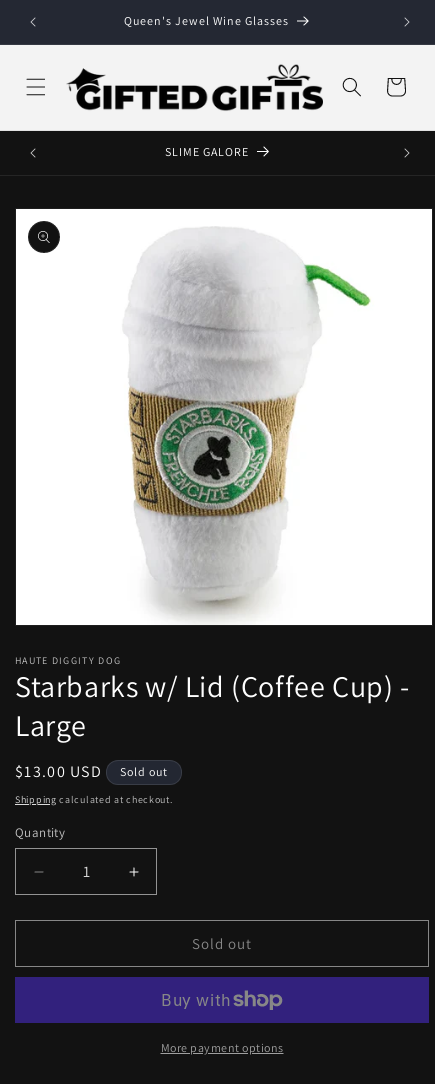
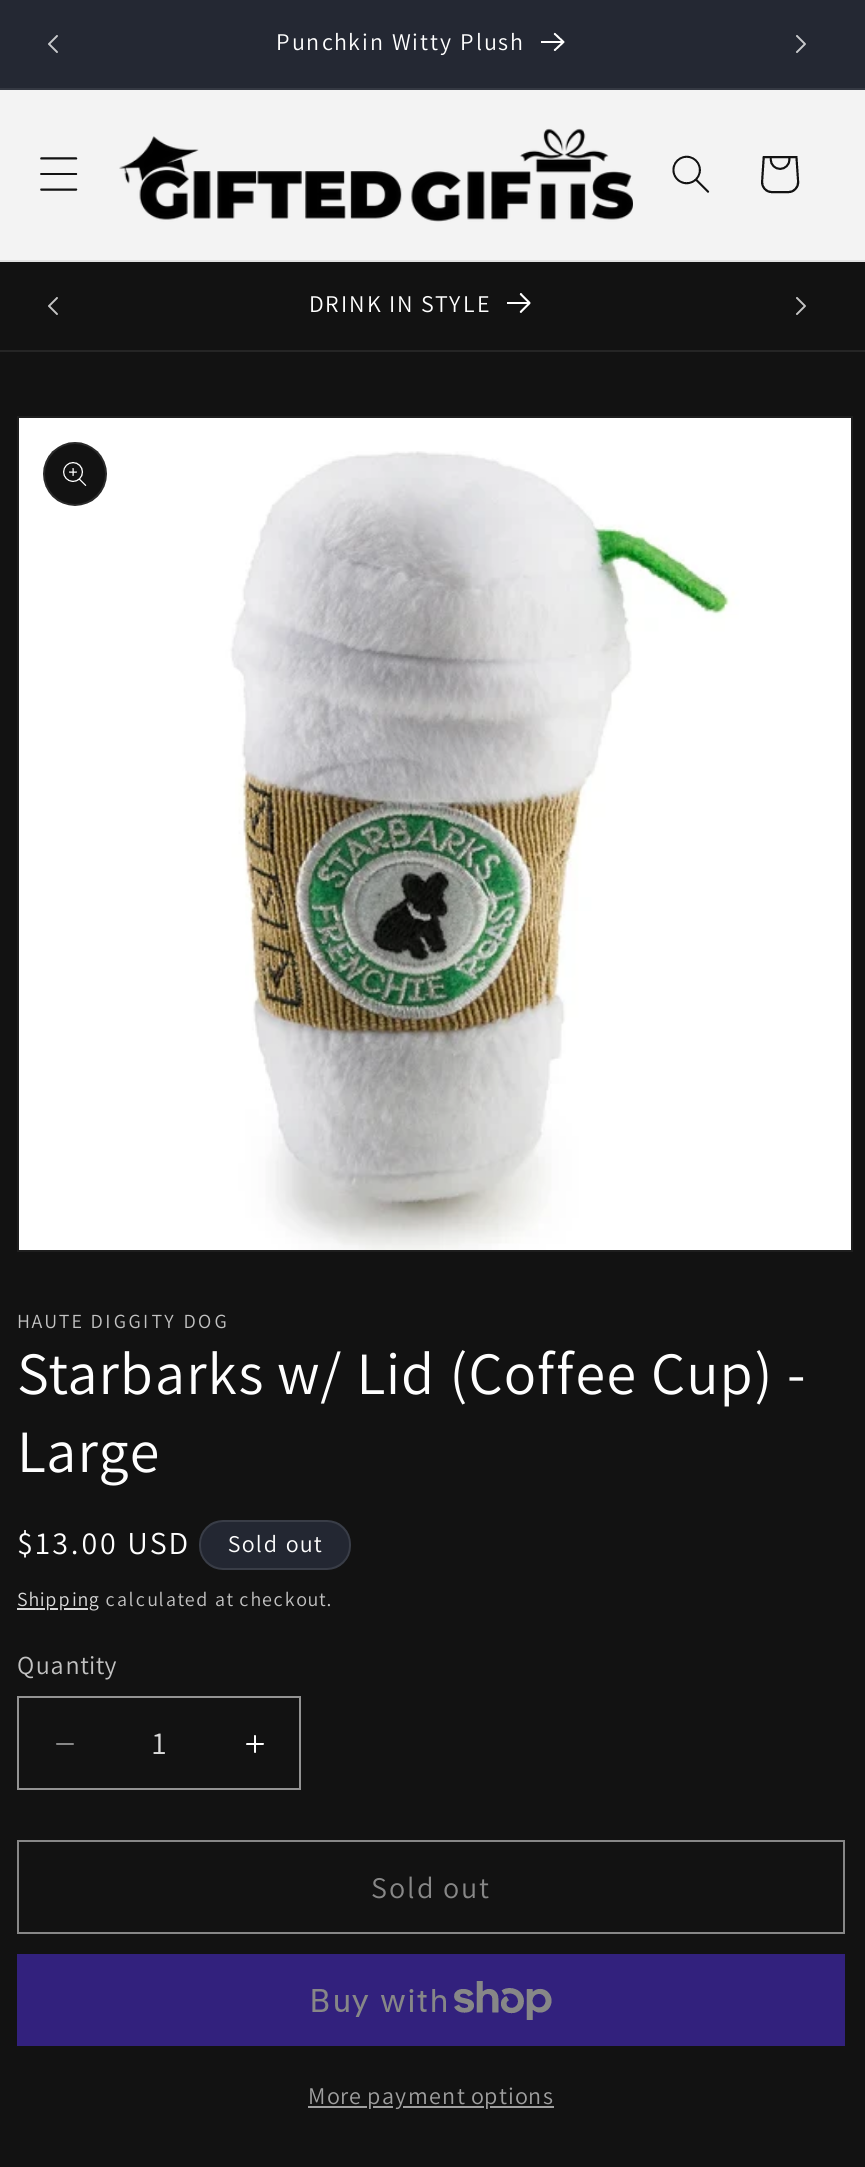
[125,13,290,28] Queen's Jewel Wine Glasses -> [276,26,524,56] Punchkin Witty Plush
[166,144,250,159] SLIME GALORE -> [309,287,491,317] DRINK IN STYLE

